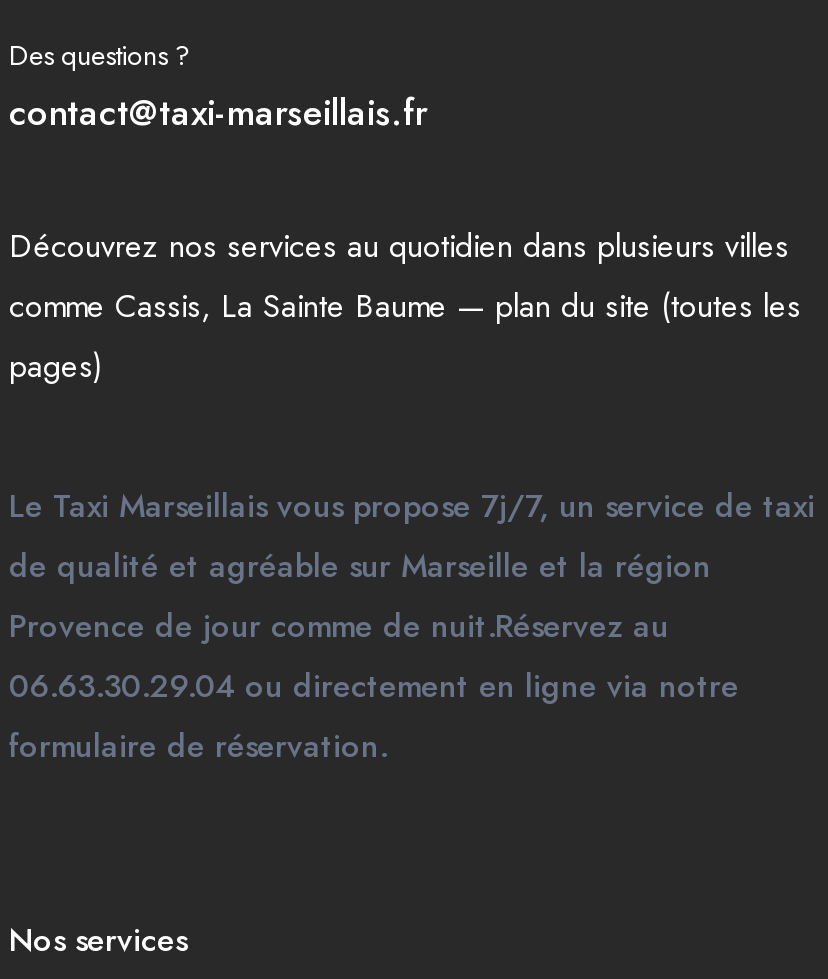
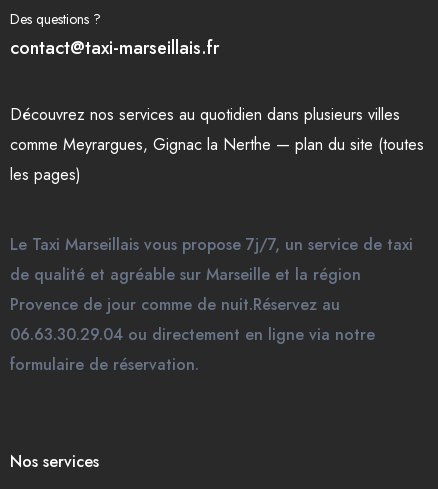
[9,283,801,389] comme Cassis, La Sainte Baume — plan du site (toutes les | pages) -> [10,133,424,186] comme Meyrargues, Gignac la Nerthe — plan du site (toutes | les pages)

